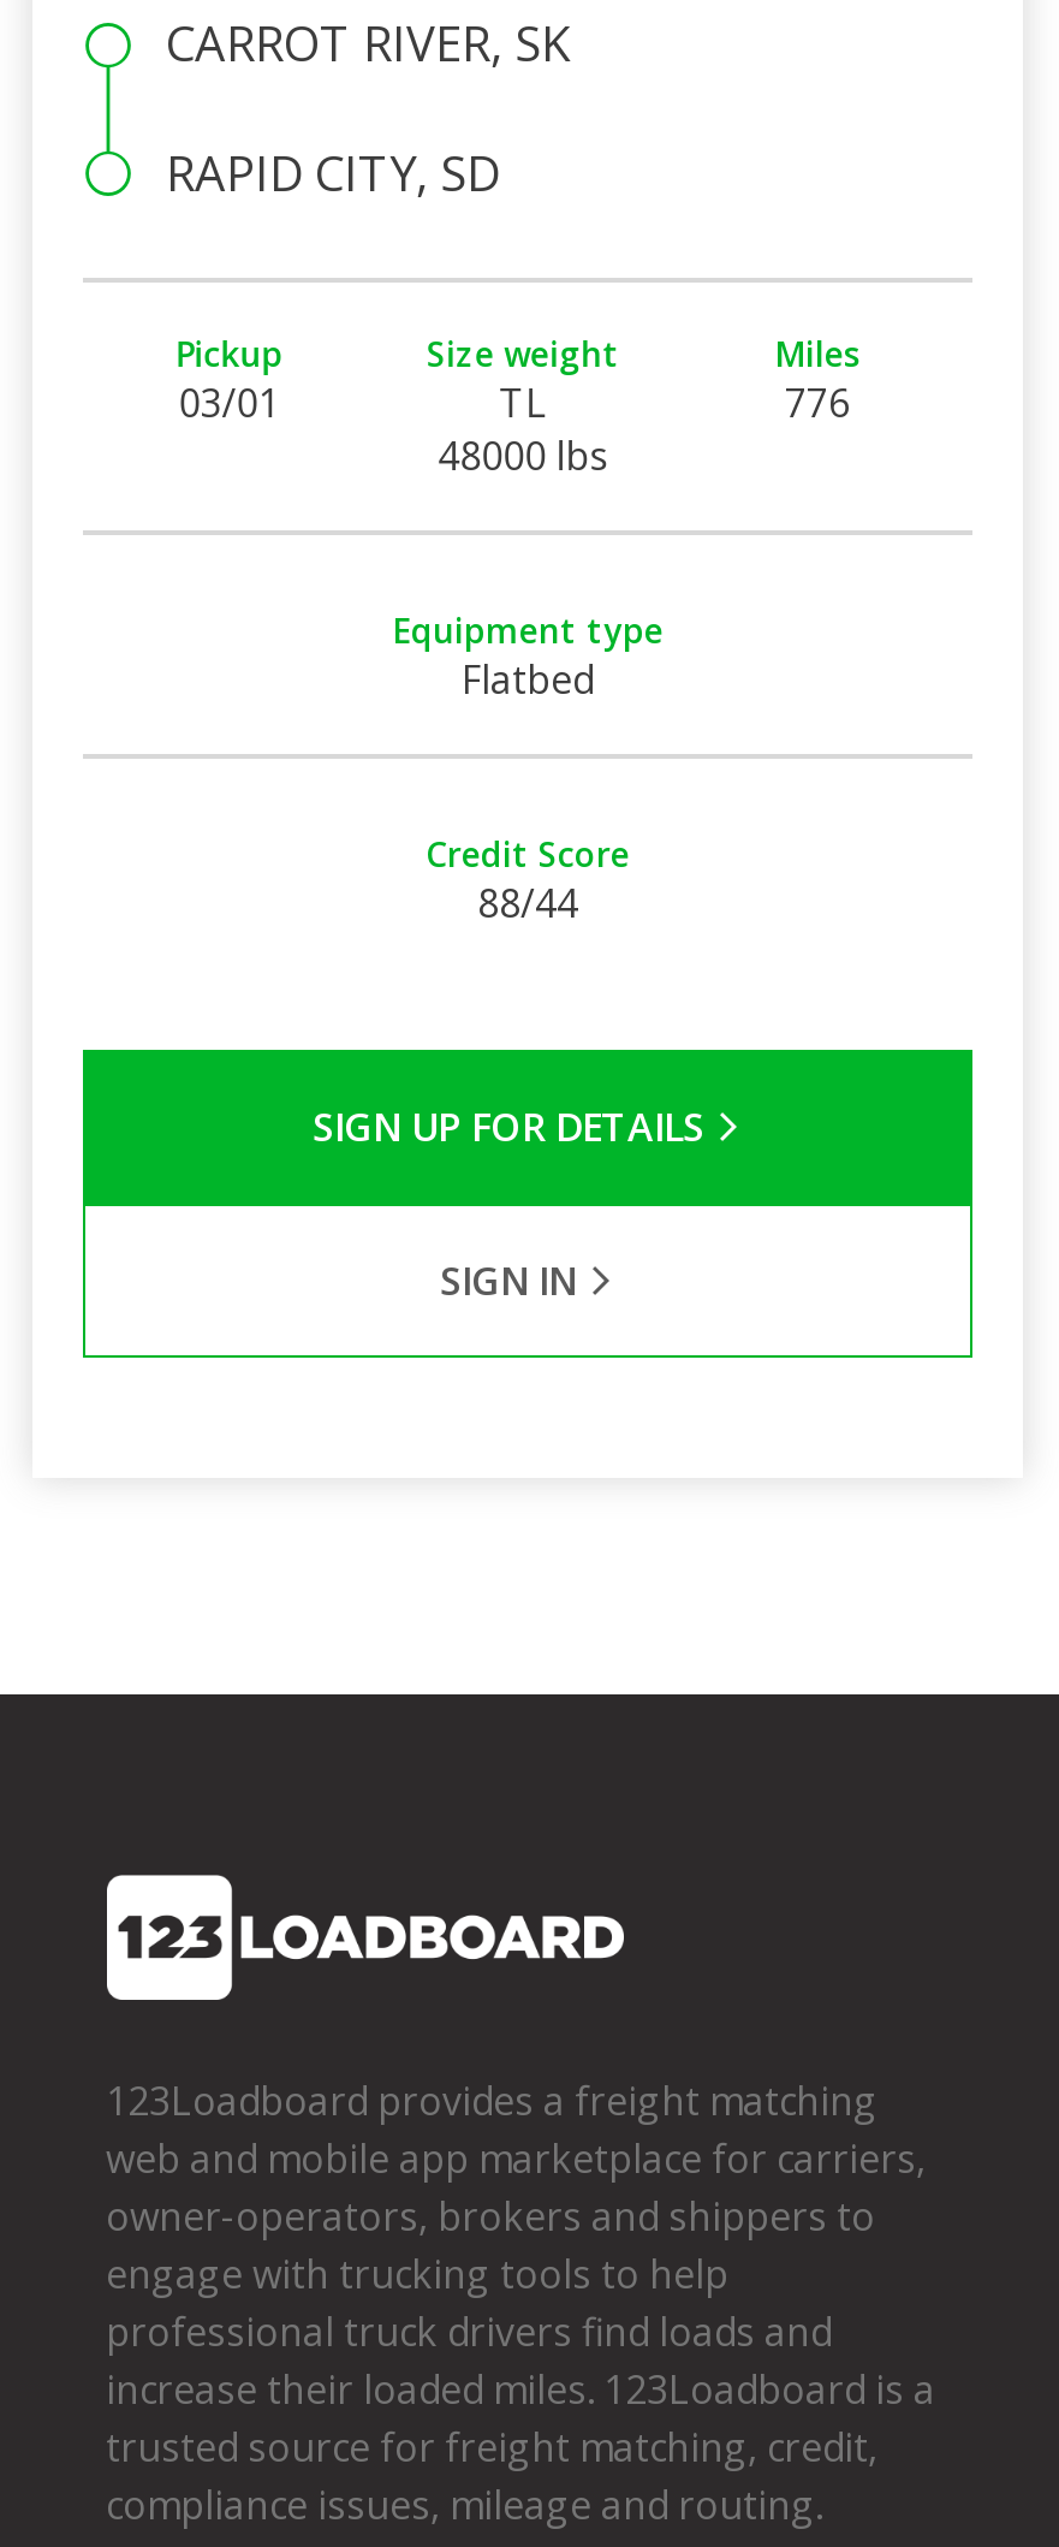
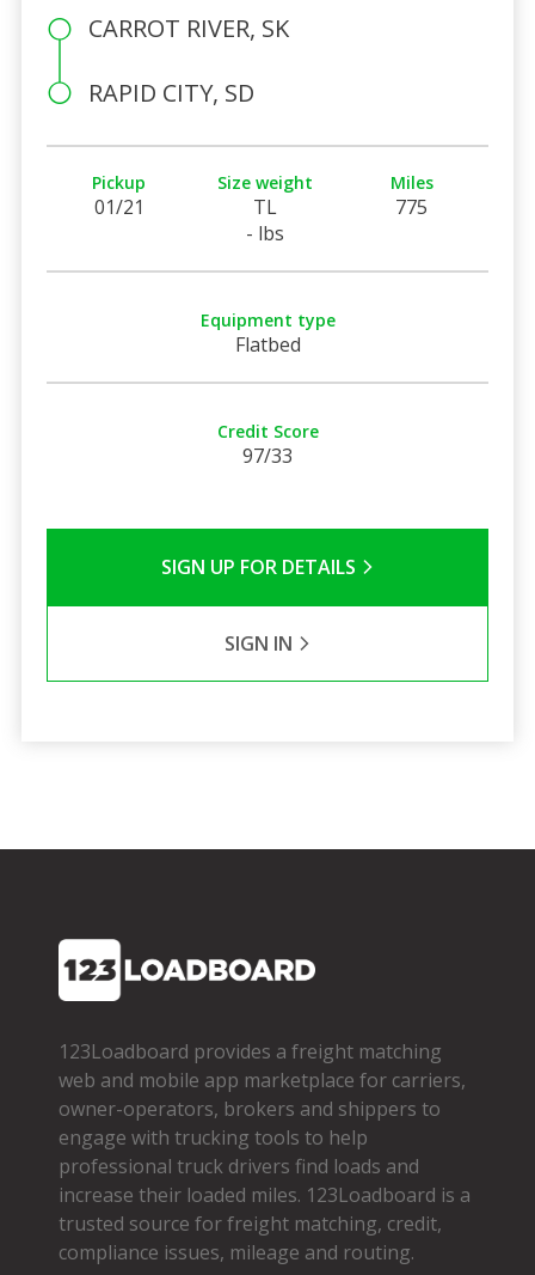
[178,376,279,429] 03/01 -> [94,194,144,220] 01/21
[785,376,850,429] 776 -> [395,194,428,220] 775
[438,429,608,482] 48000 lbs -> [246,220,284,246] - lbs
[477,876,578,929] 88/44 -> [242,442,293,469] 97/33

